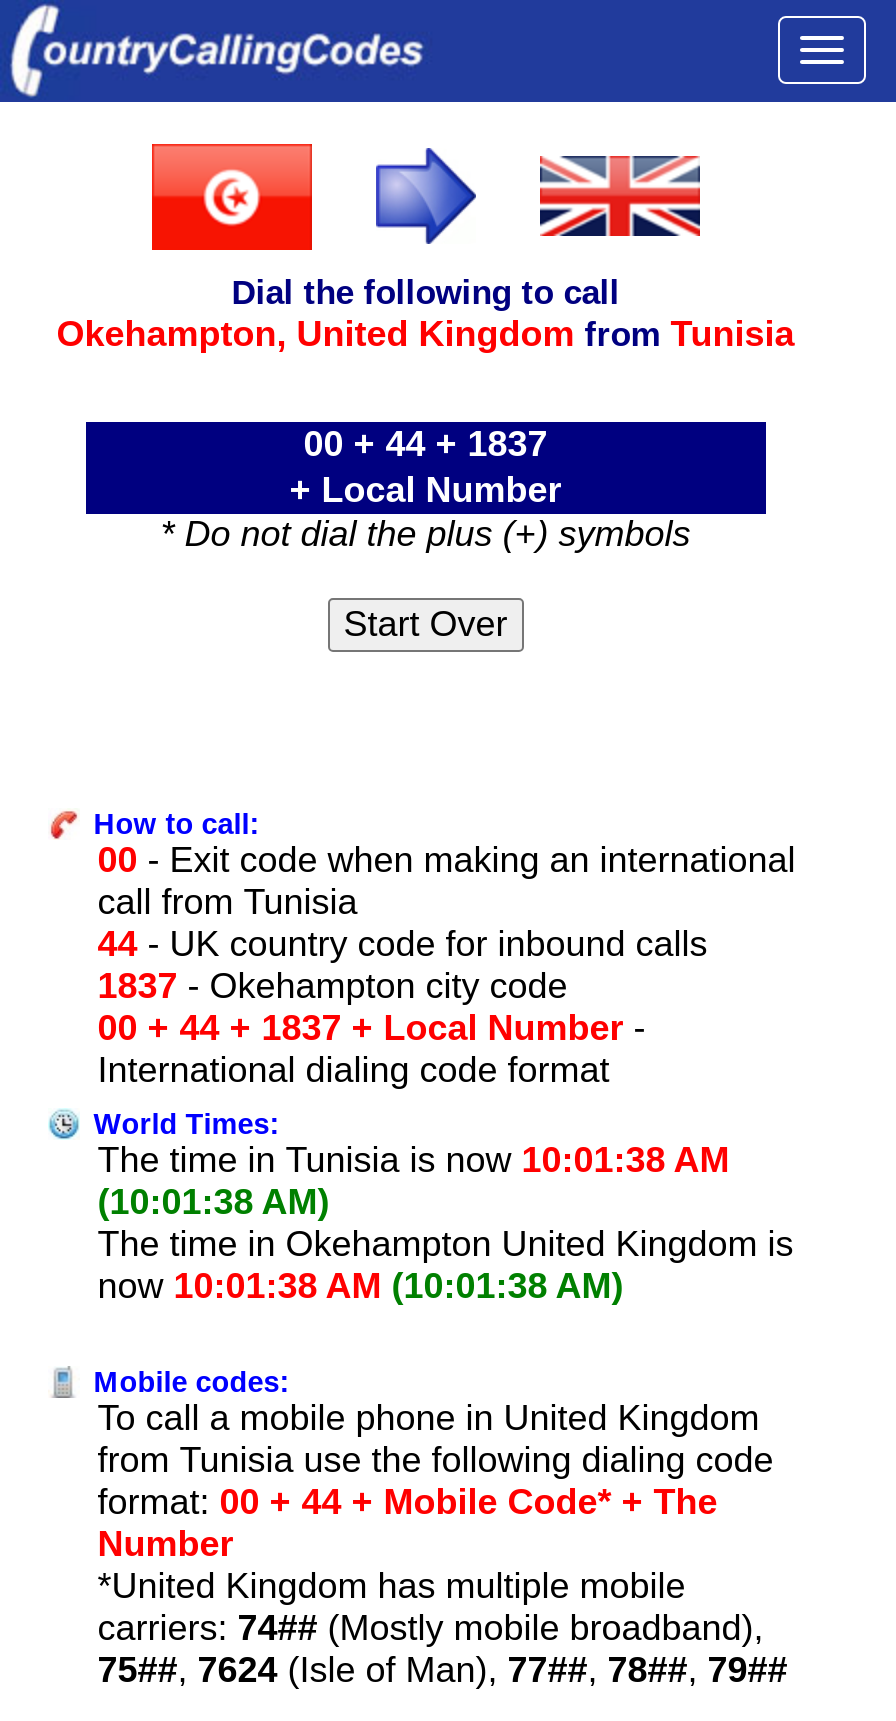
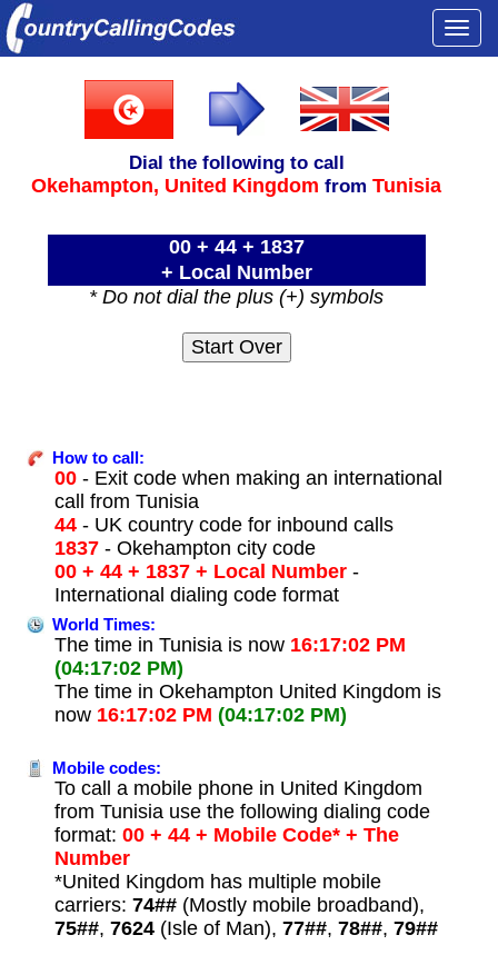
[98,1140,730,1222] The time in Tunisia is now 10:01:38 AM | (10:01:38 AM) -> [54,633,406,679] The time in Tunisia is now 16:17:02 PM | (04:17:02 PM)
[98,1266,624,1306] now 10:01:38 AM (10:01:38 AM) -> [54,704,347,726] now 16:17:02 PM (04:17:02 PM)

